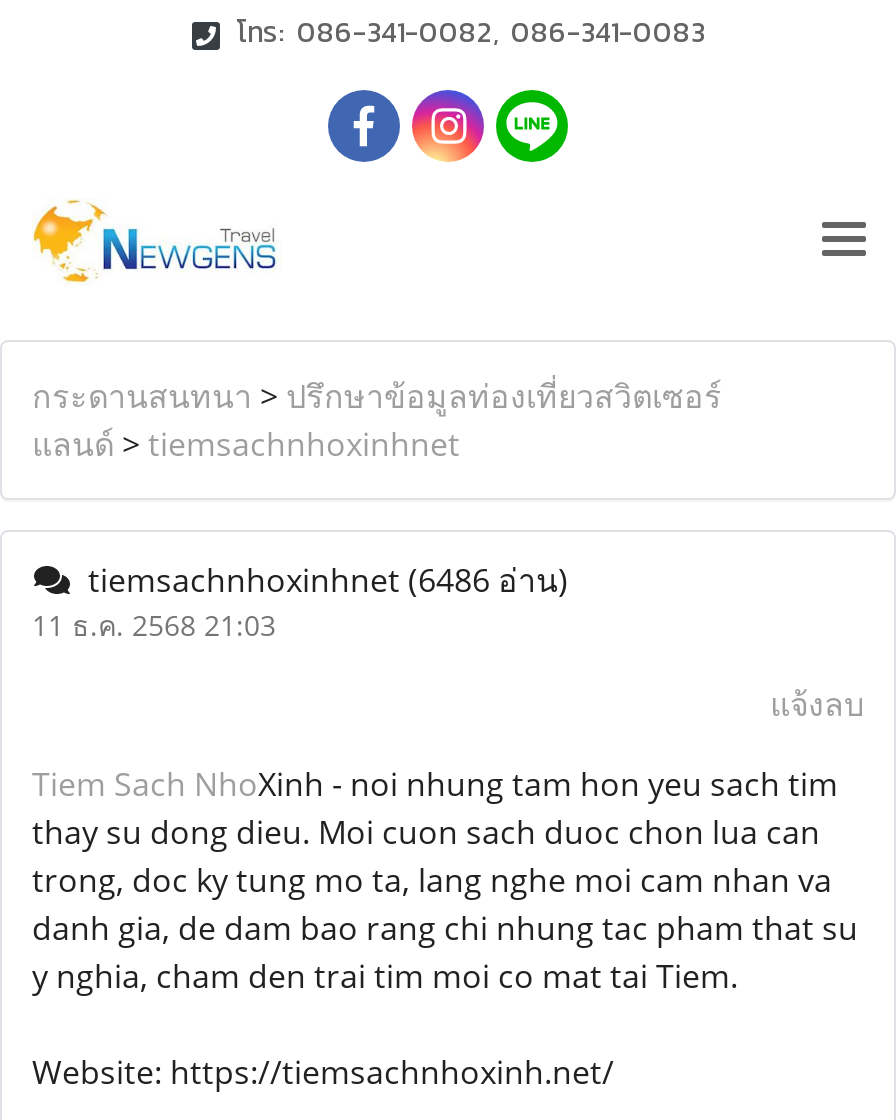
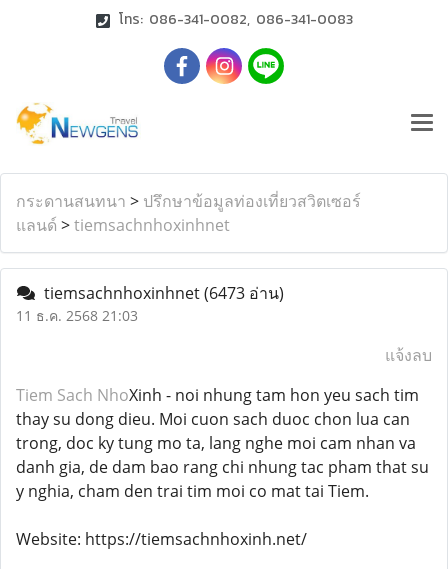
[72,558,568,602] tiemsachnhoxinhnet (6486 อ่าน) -> [36,282,284,304] tiemsachnhoxinhnet (6473 อ่าน)

